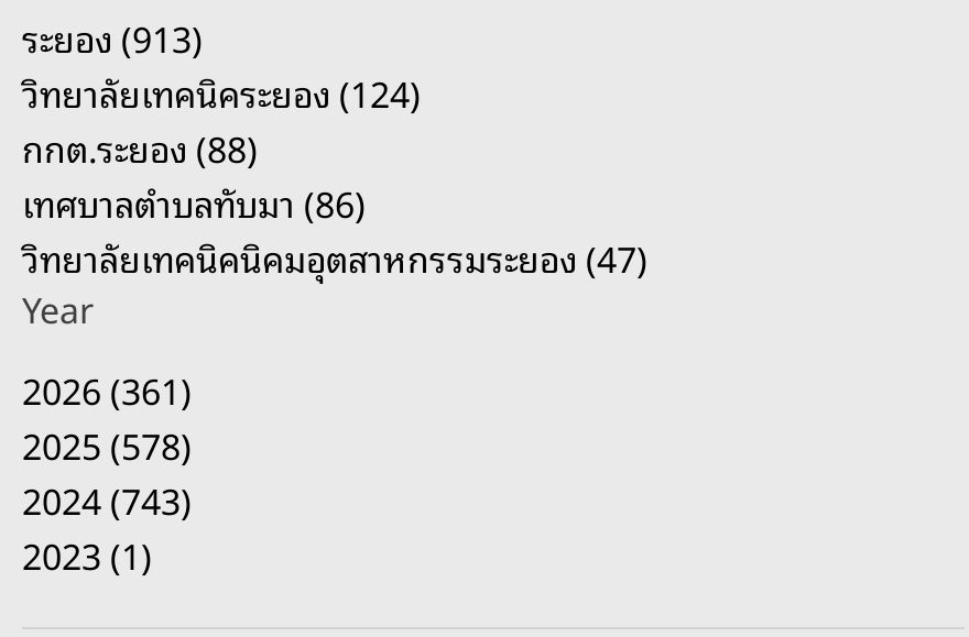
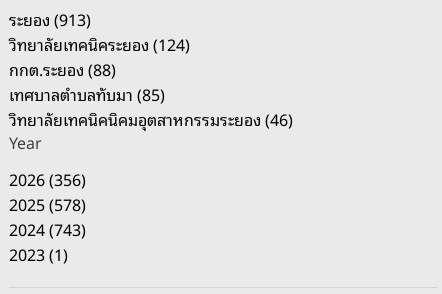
[22,175,366,232] เทศบาลตำบลทับมา (86) -> [9,81,165,107] เทศบาลตำบลทับมา (85)
[22,230,647,287] วิทยาลัยเทคนิคนิคมอุตสาหกรรมระยอง (47) -> [9,106,293,132] วิทยาลัยเทคนิคนิคมอุตสาหกรรมระยอง (46)
[22,362,192,419] 2026 (361) -> [9,166,86,192] 2026 (356)

